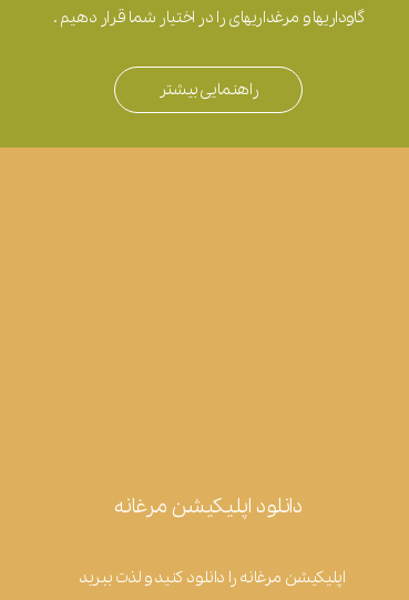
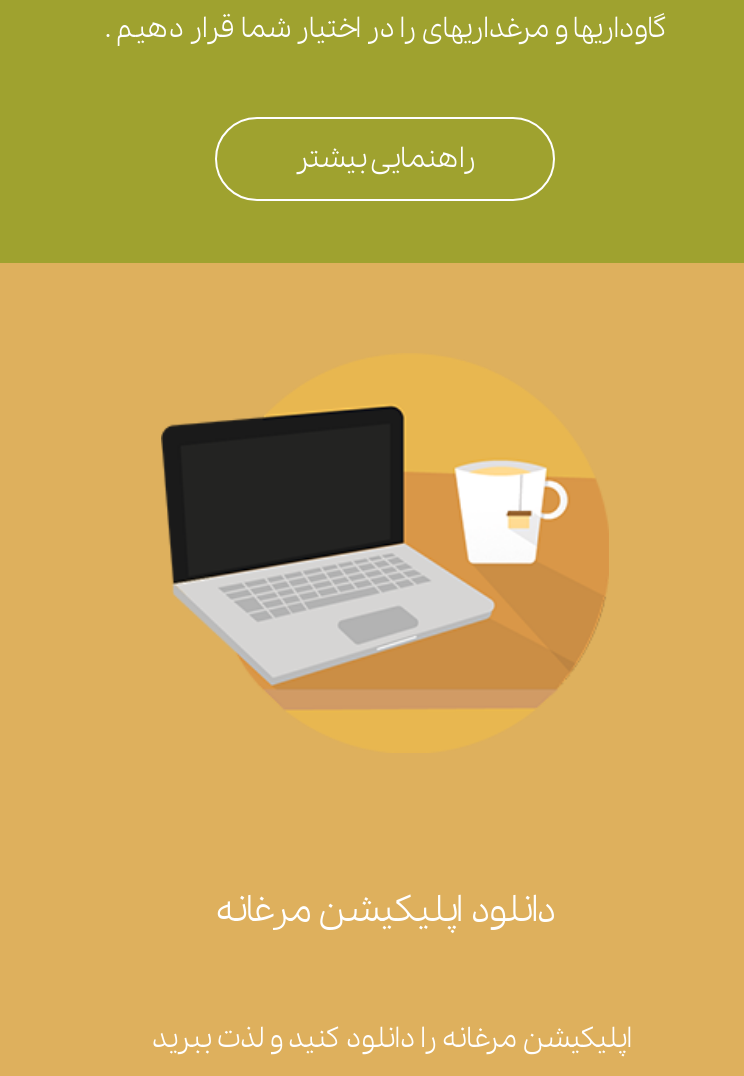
none -> [159,405,603,691] [image]

